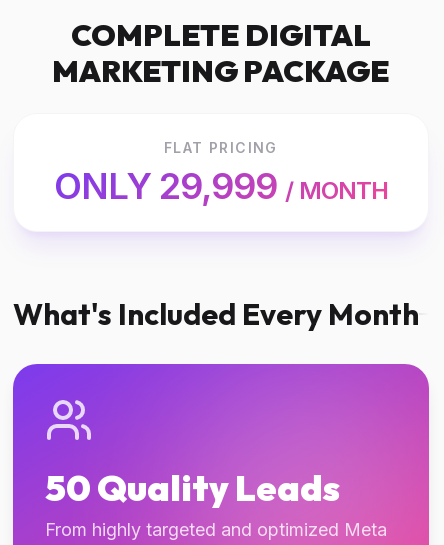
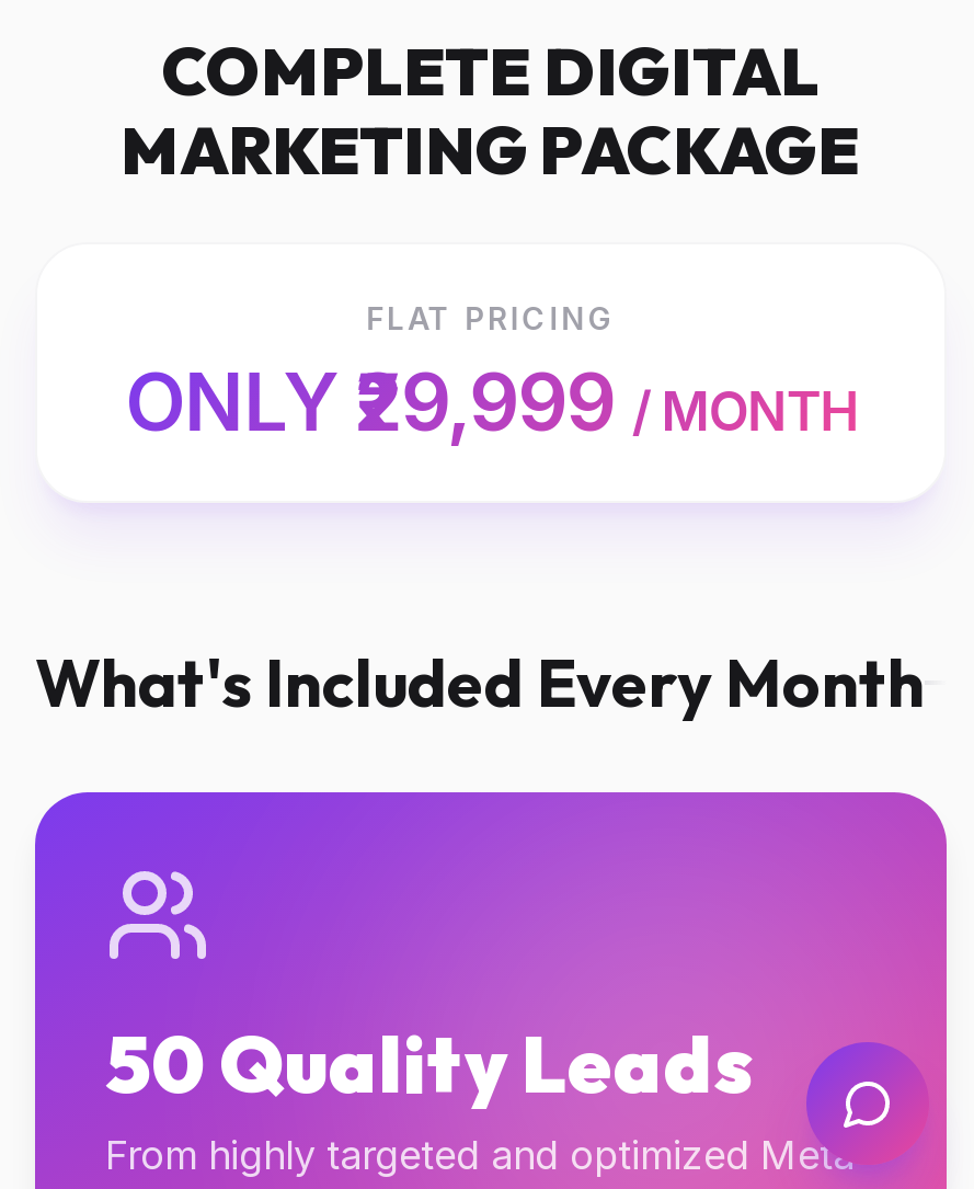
none -> [806,1042,912,1128] [image]

